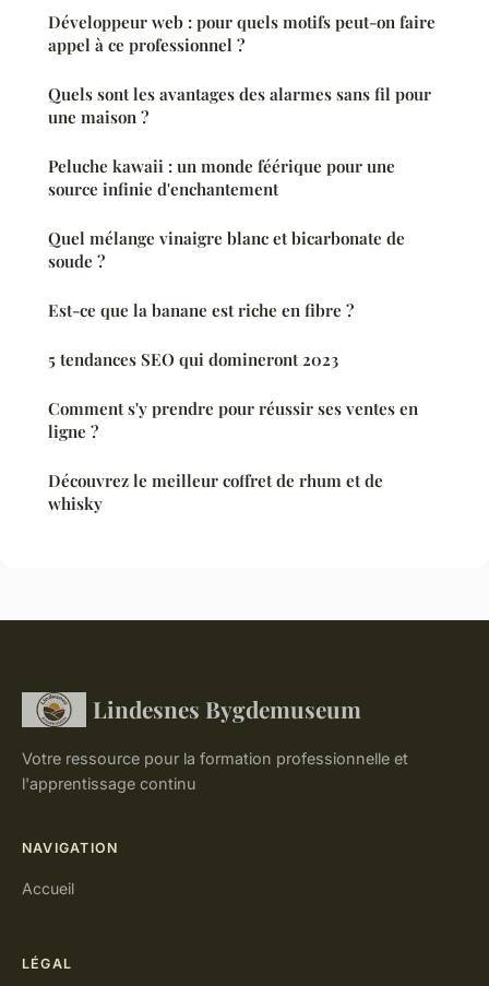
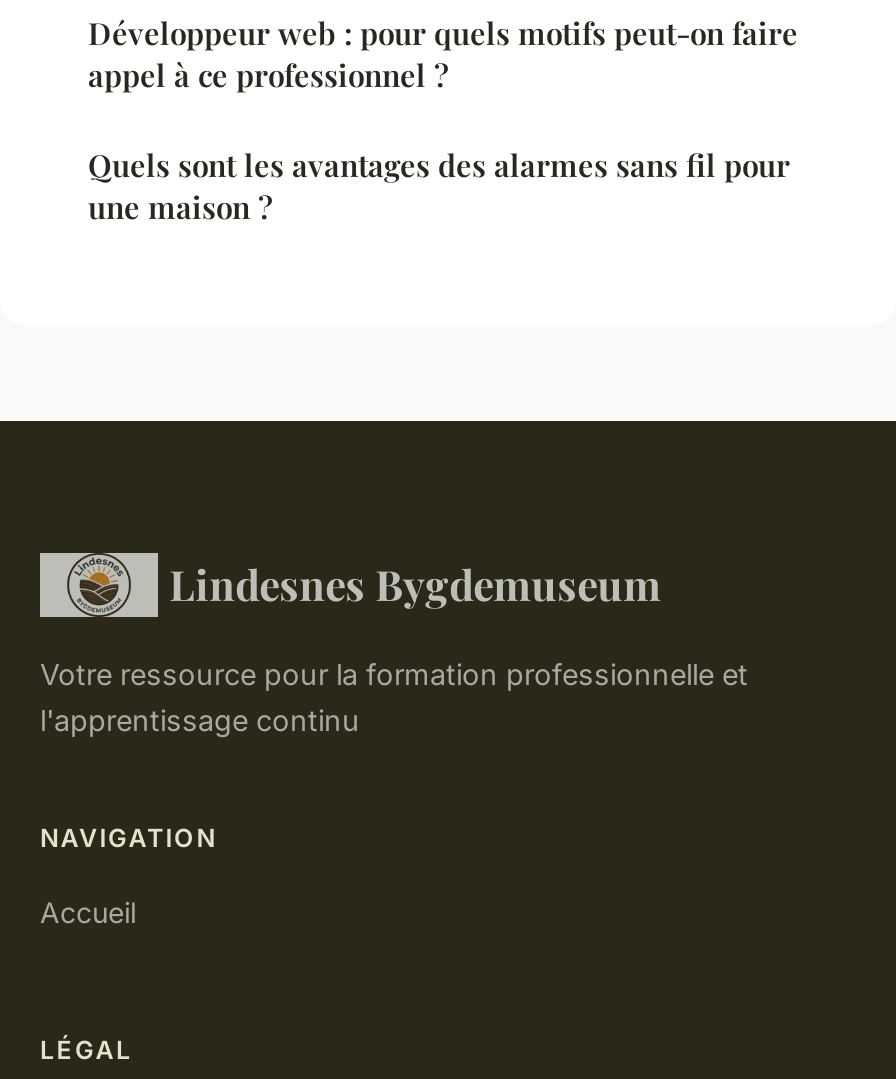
[48,155,418,515] Peluche kawaii : un monde féérique pour une | source infinie d'enchantement | Quel mélange vinaigre blanc et bicarbonate de | soude ? | Est-ce que la banane est riche en fibre ? | 5 tendances SEO qui domineront 2023 | Comment s'y prendre pour réussir ses ventes en | ligne ? | Découvrez le meilleur coffret de rhum et de | whisky -> none

